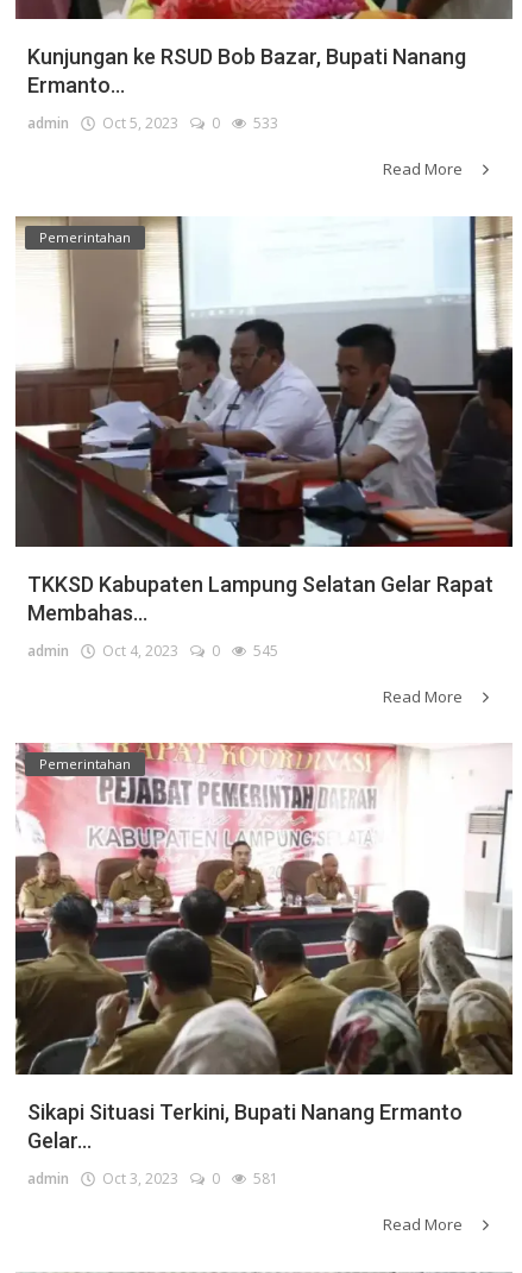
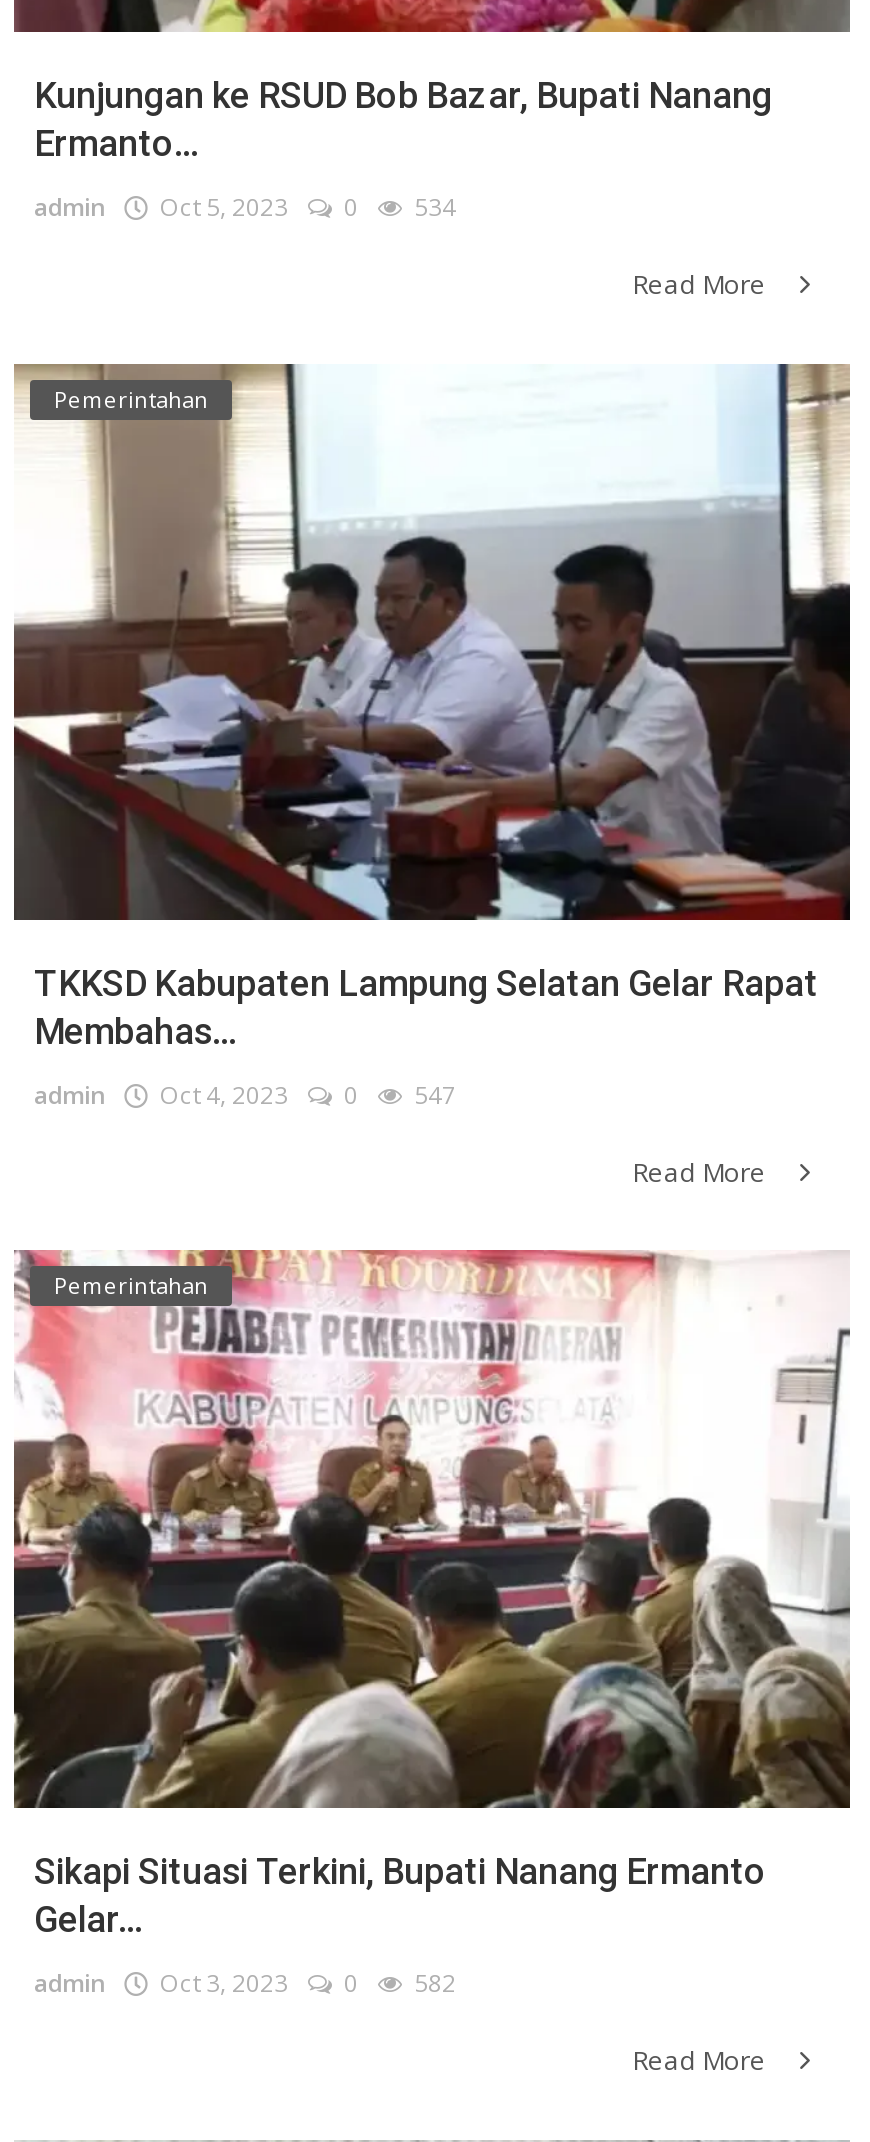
[27,113,278,133] admin Oct 5, 2023 0 533 -> [34,190,456,224] admin Oct 5, 2023 0 534
[27,641,278,661] admin Oct 4, 2023 0 545 -> [34,1078,456,1112] admin Oct 4, 2023 0 547
[27,1168,278,1188] admin Oct 3, 2023 0 581 -> [34,1965,456,1999] admin Oct 3, 2023 0 582

